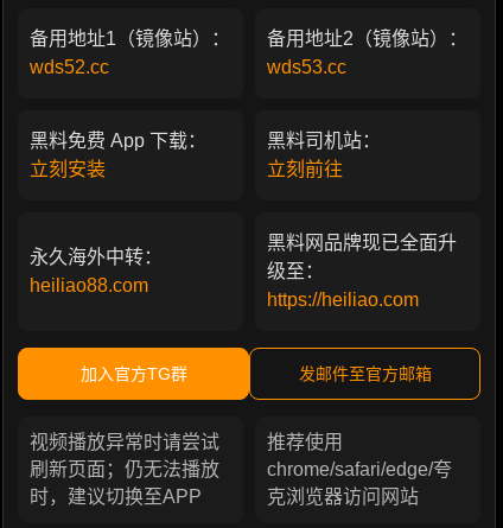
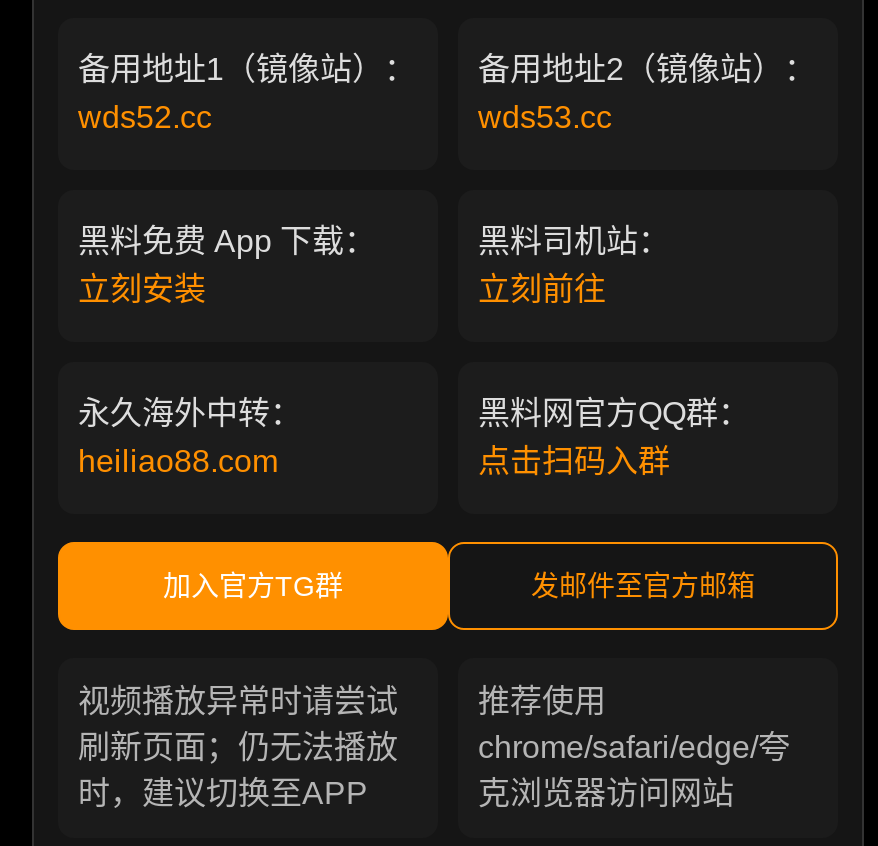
[267,232,457,309] 黑料网品牌现已全面升 | 级至： | https://heiliao.com -> [478,395,750,477] 黑料网官方QQ群： | 点击扫码入群

